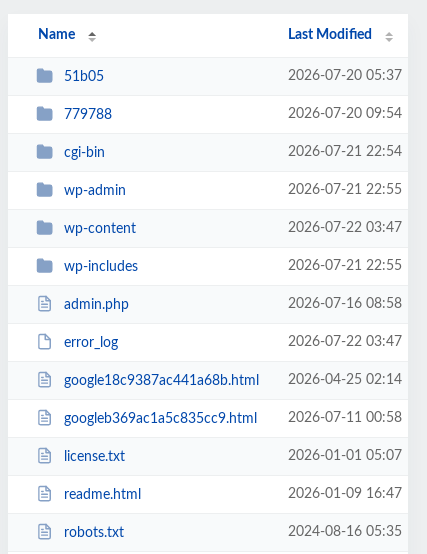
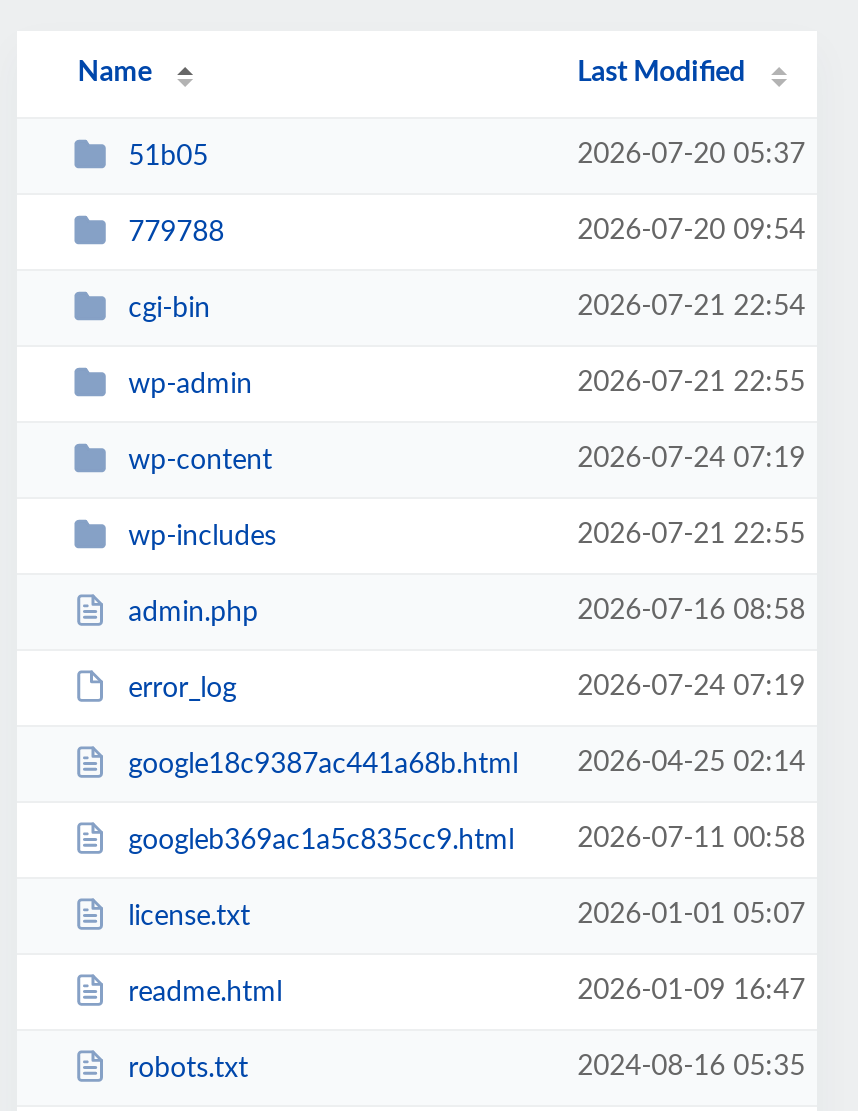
[288,221,402,235] 2026-07-22 03:47 -> [577,445,805,473] 2026-07-24 07:19
[288,335,402,349] 2026-07-22 03:47 -> [577,673,805,701] 2026-07-24 07:19

